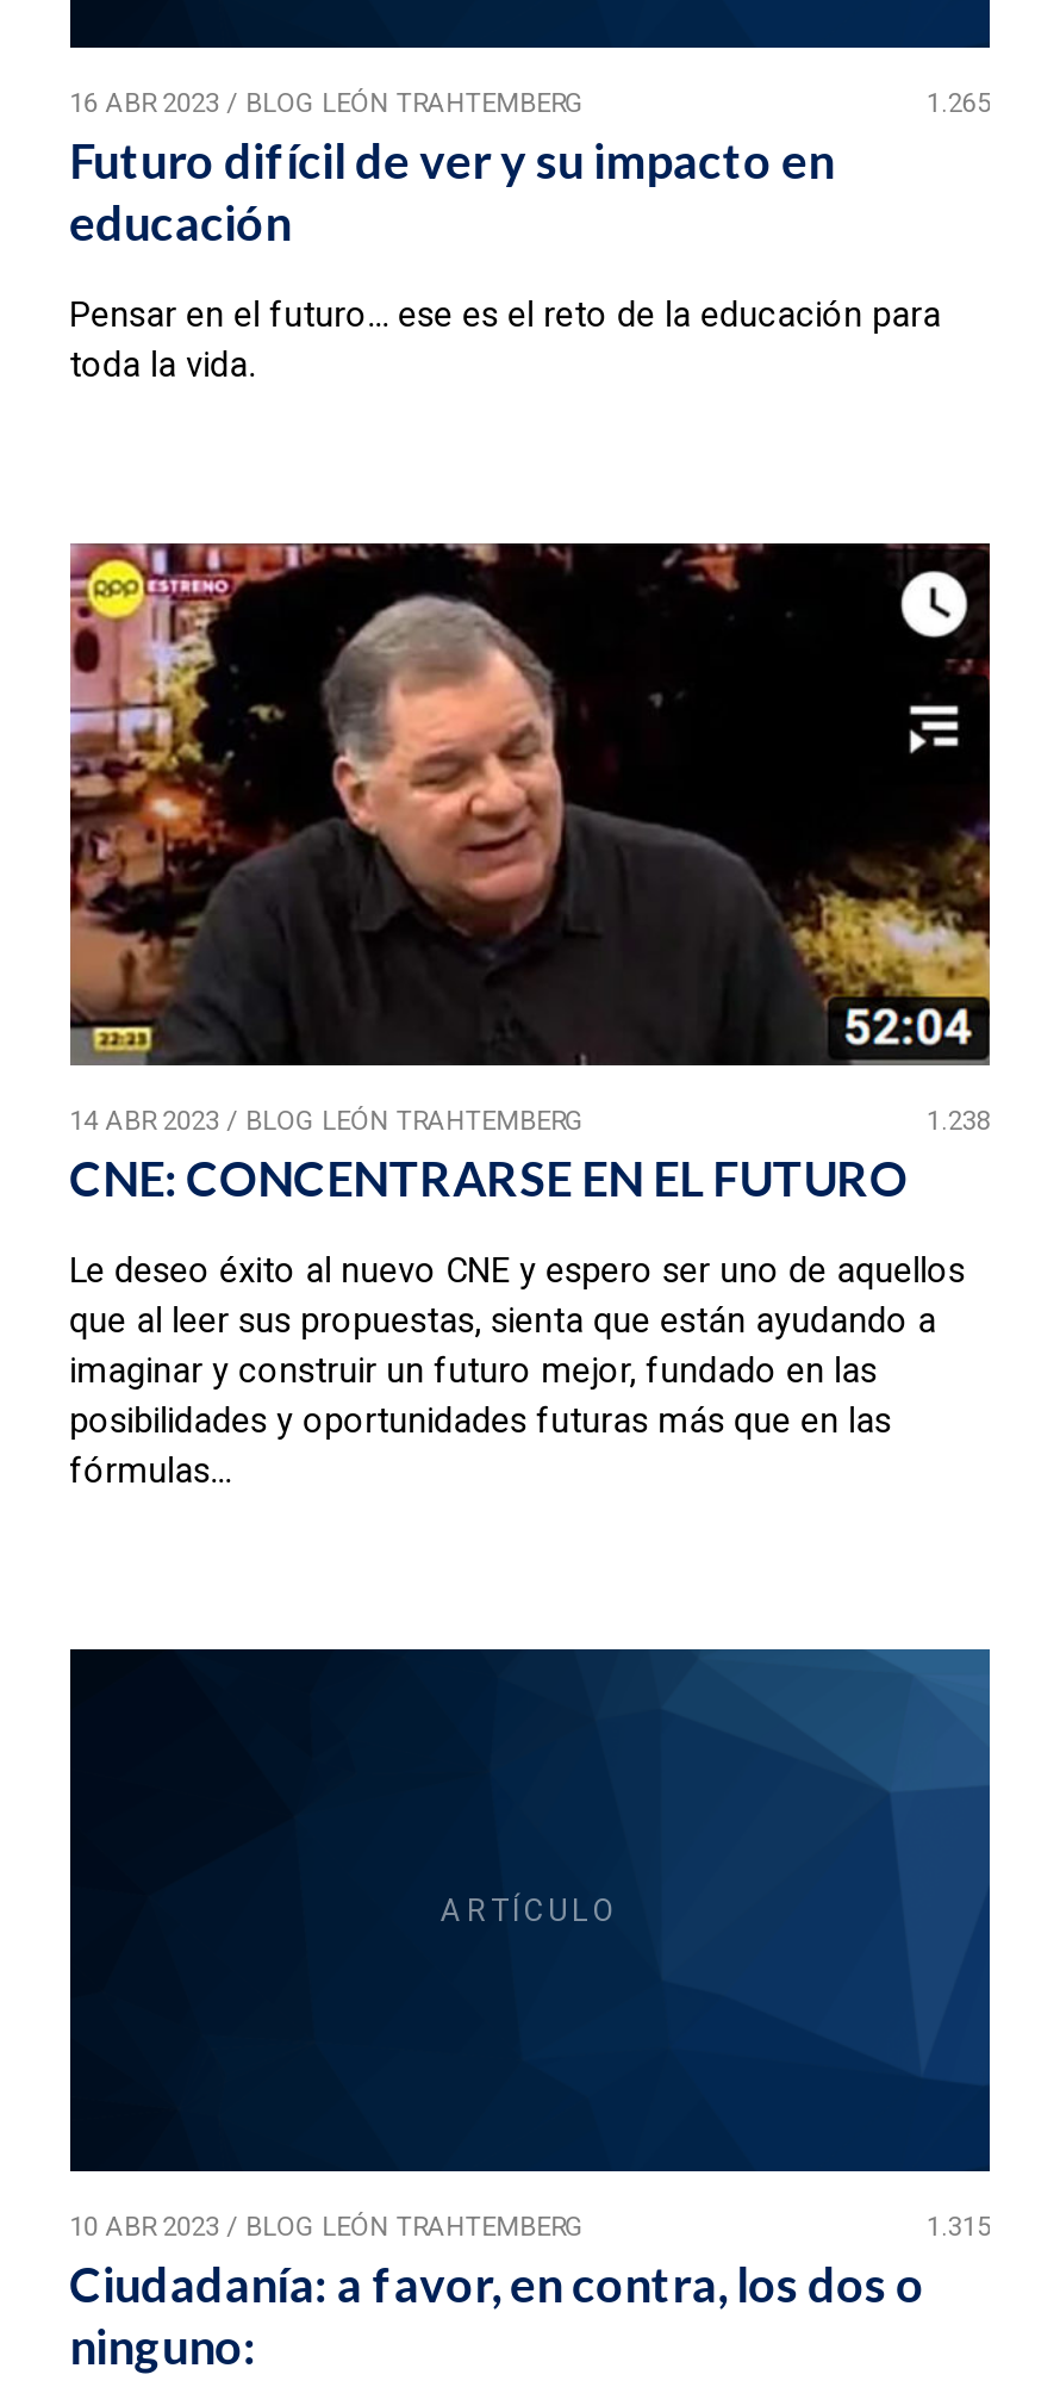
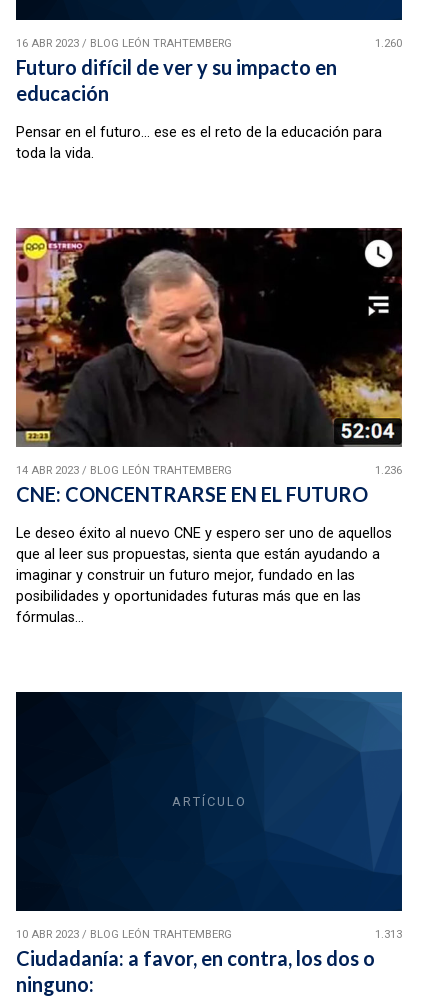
[926,89,990,120] 1.265 -> [375,37,402,50] 1.260
[926,1107,990,1138] 1.238 -> [375,464,402,477] 1.236
[926,2213,990,2244] 1.315 -> [375,928,402,941] 1.313

